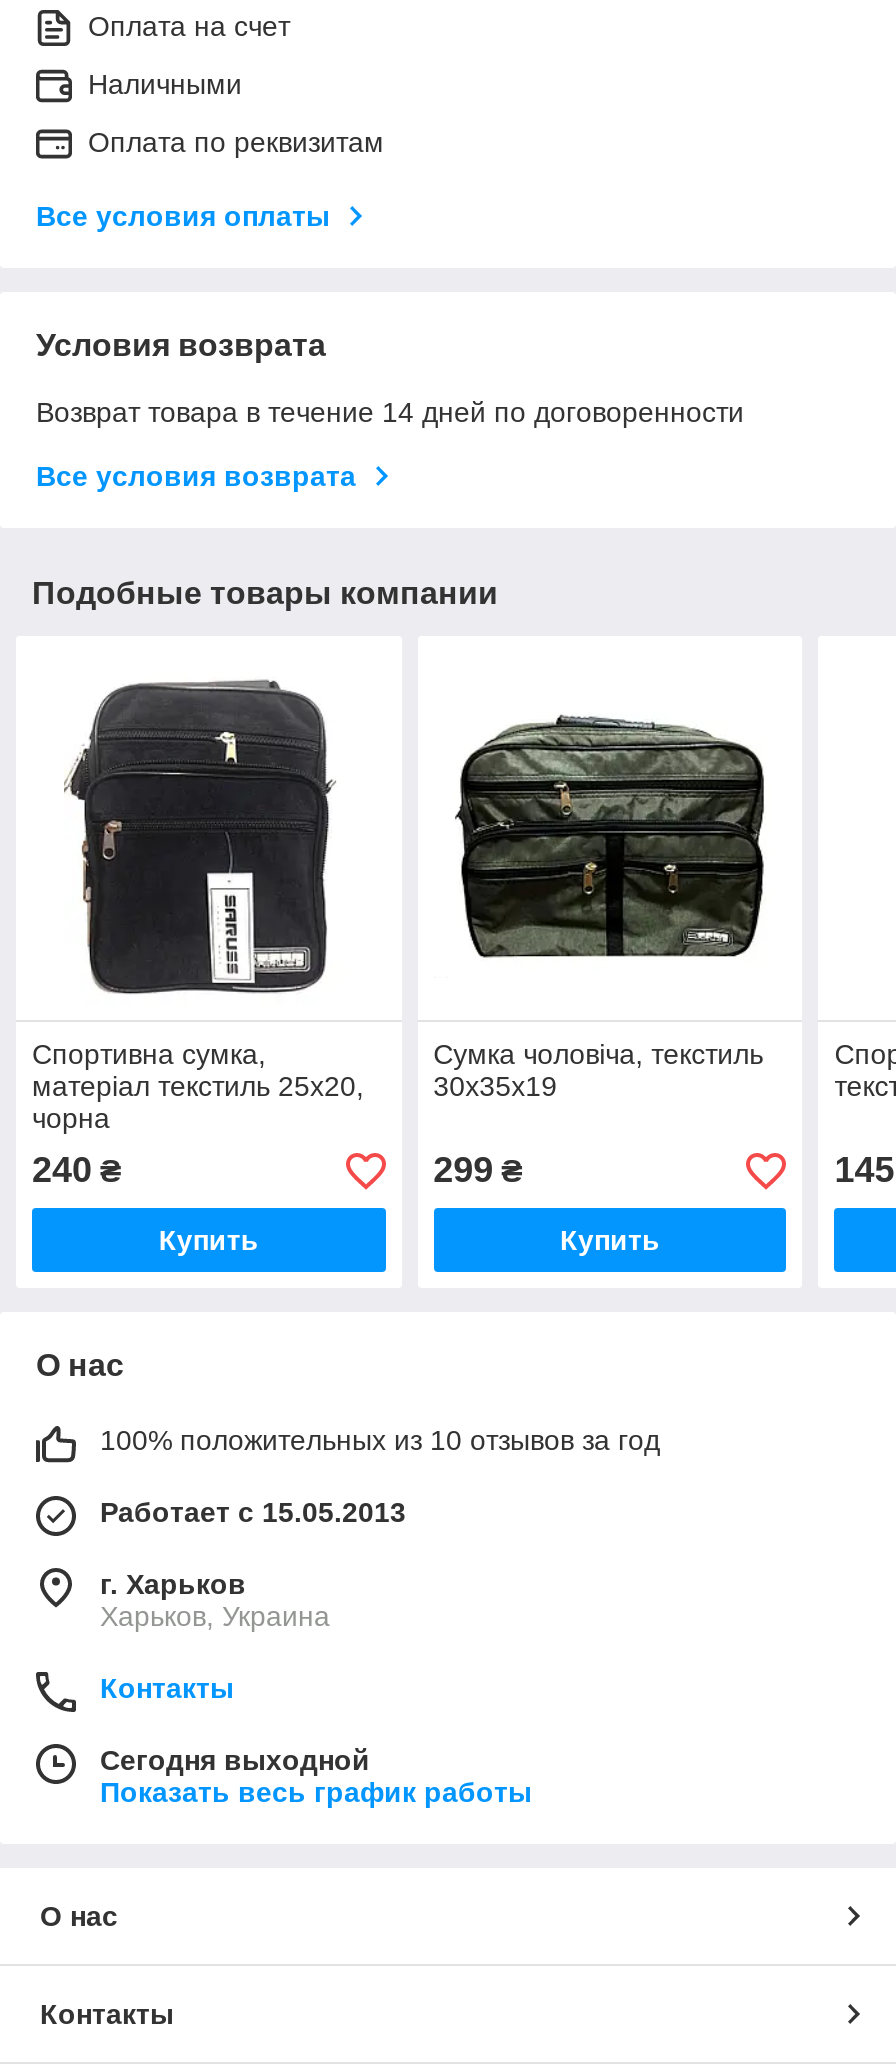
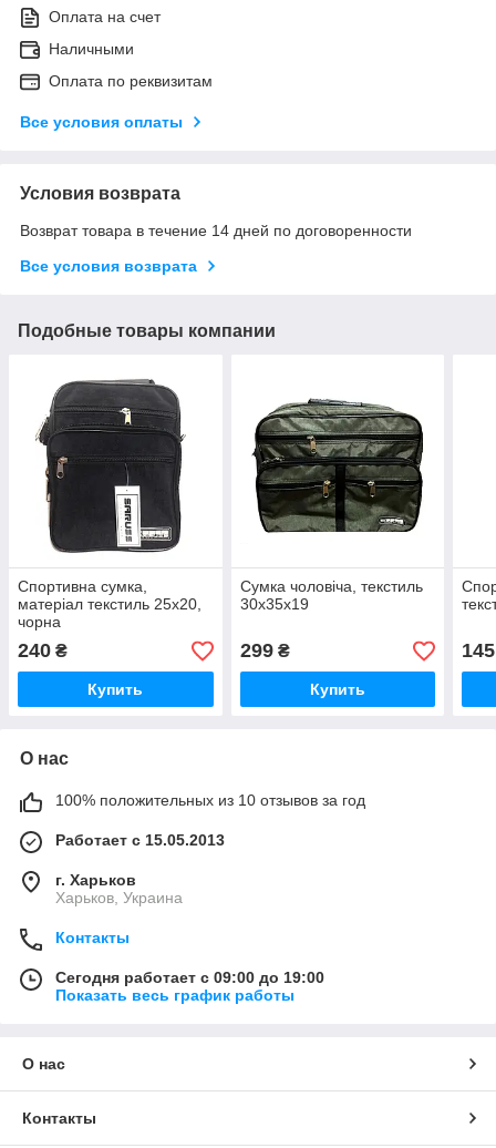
[100,1745,370,1777] Сегодня выходной -> [55,969,324,987] Сегодня работает с 09:00 до 19:00

